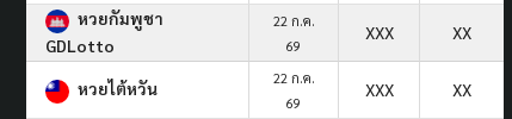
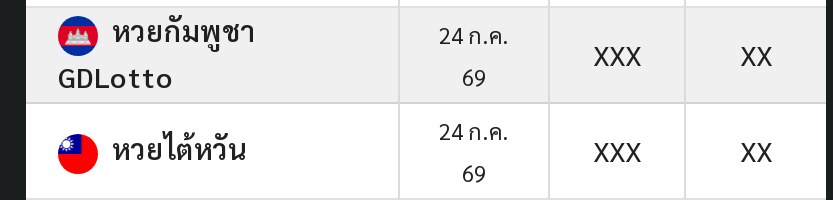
[273,12,314,30] 22 ก.ค. -> [439,20,509,50] 24 ก.ค.
[273,69,314,87] 22 ก.ค. -> [439,116,509,146] 24 ก.ค.

